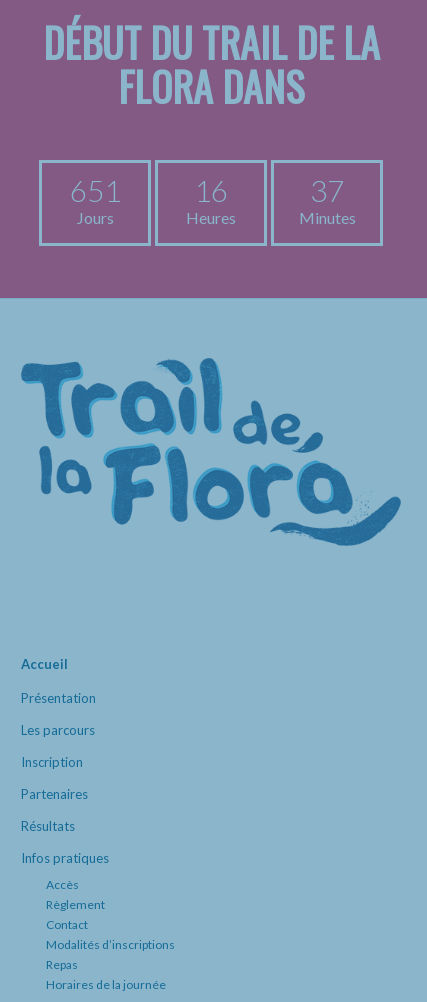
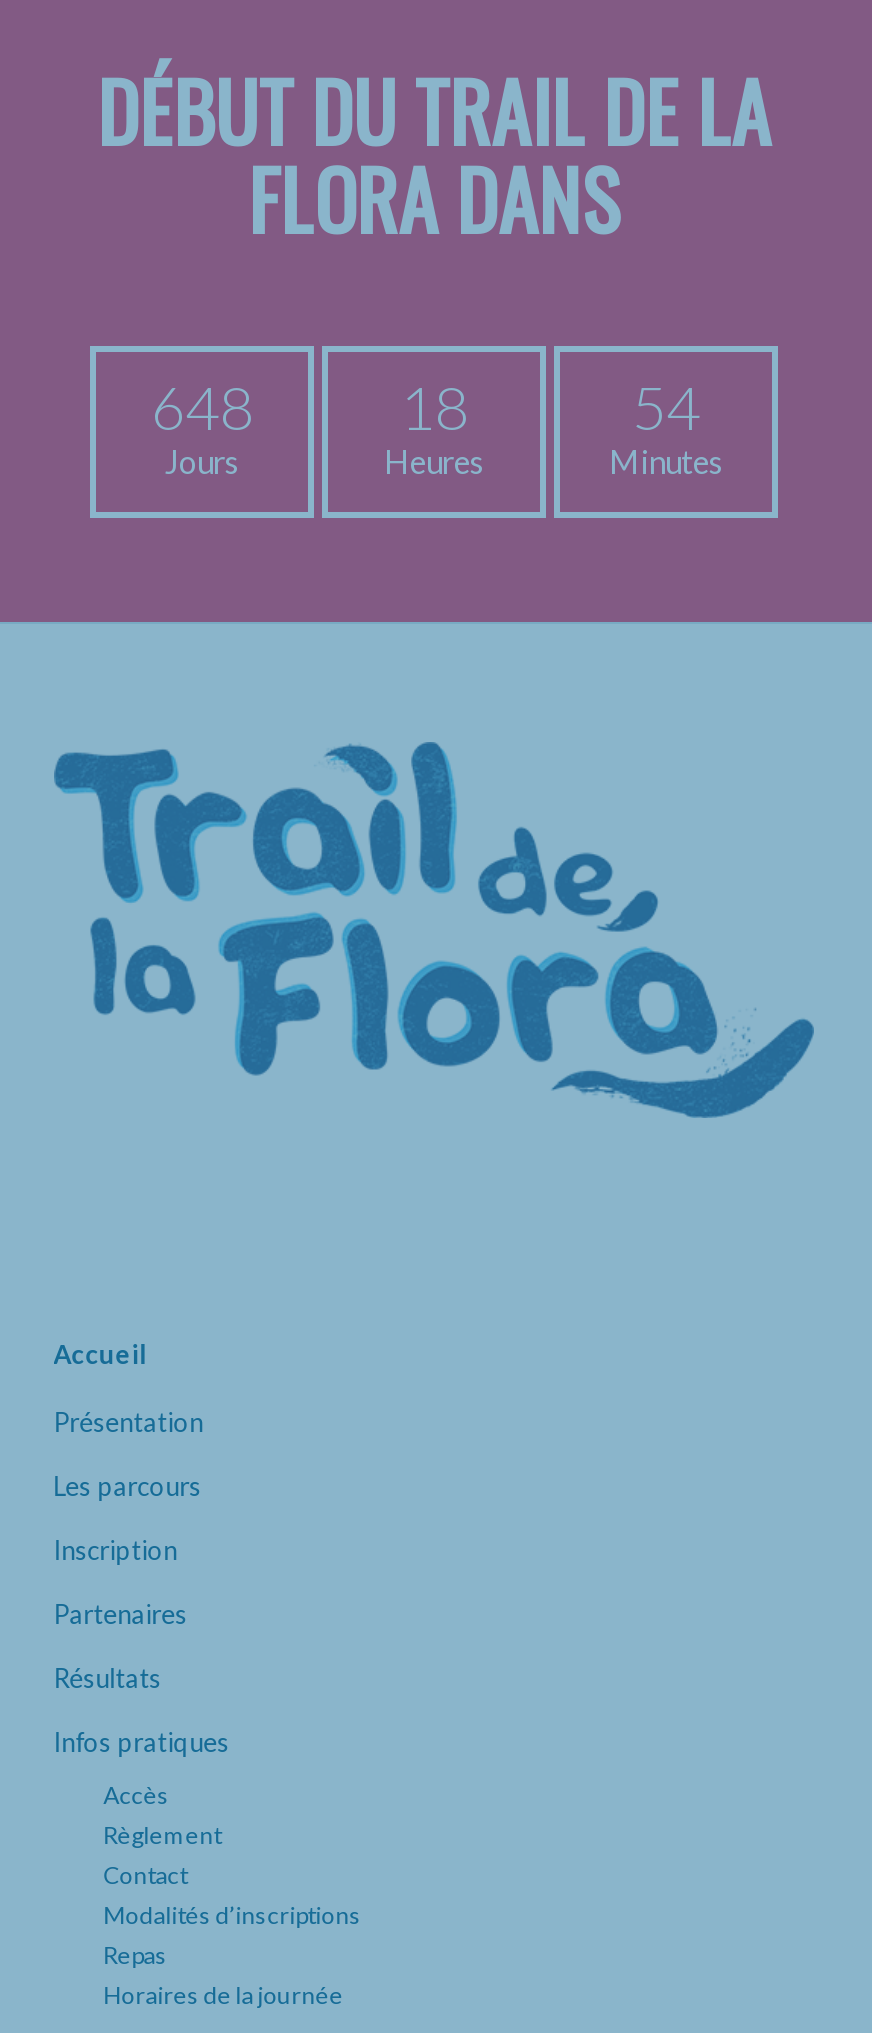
[69,172,120,208] 651 -> [151,370,253,442] 648
[194,172,228,208] 16 -> [400,370,468,442] 18
[310,172,344,208] 37 -> [632,370,700,442] 54

